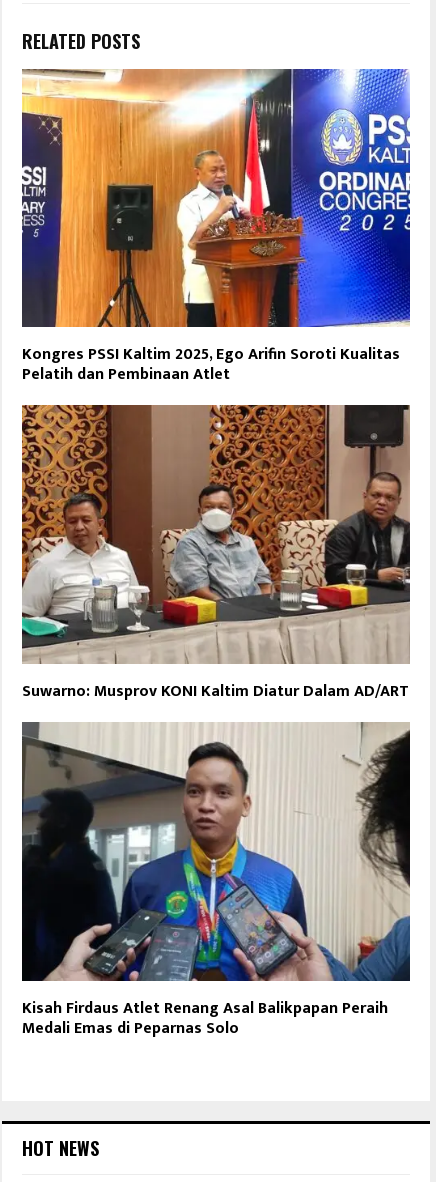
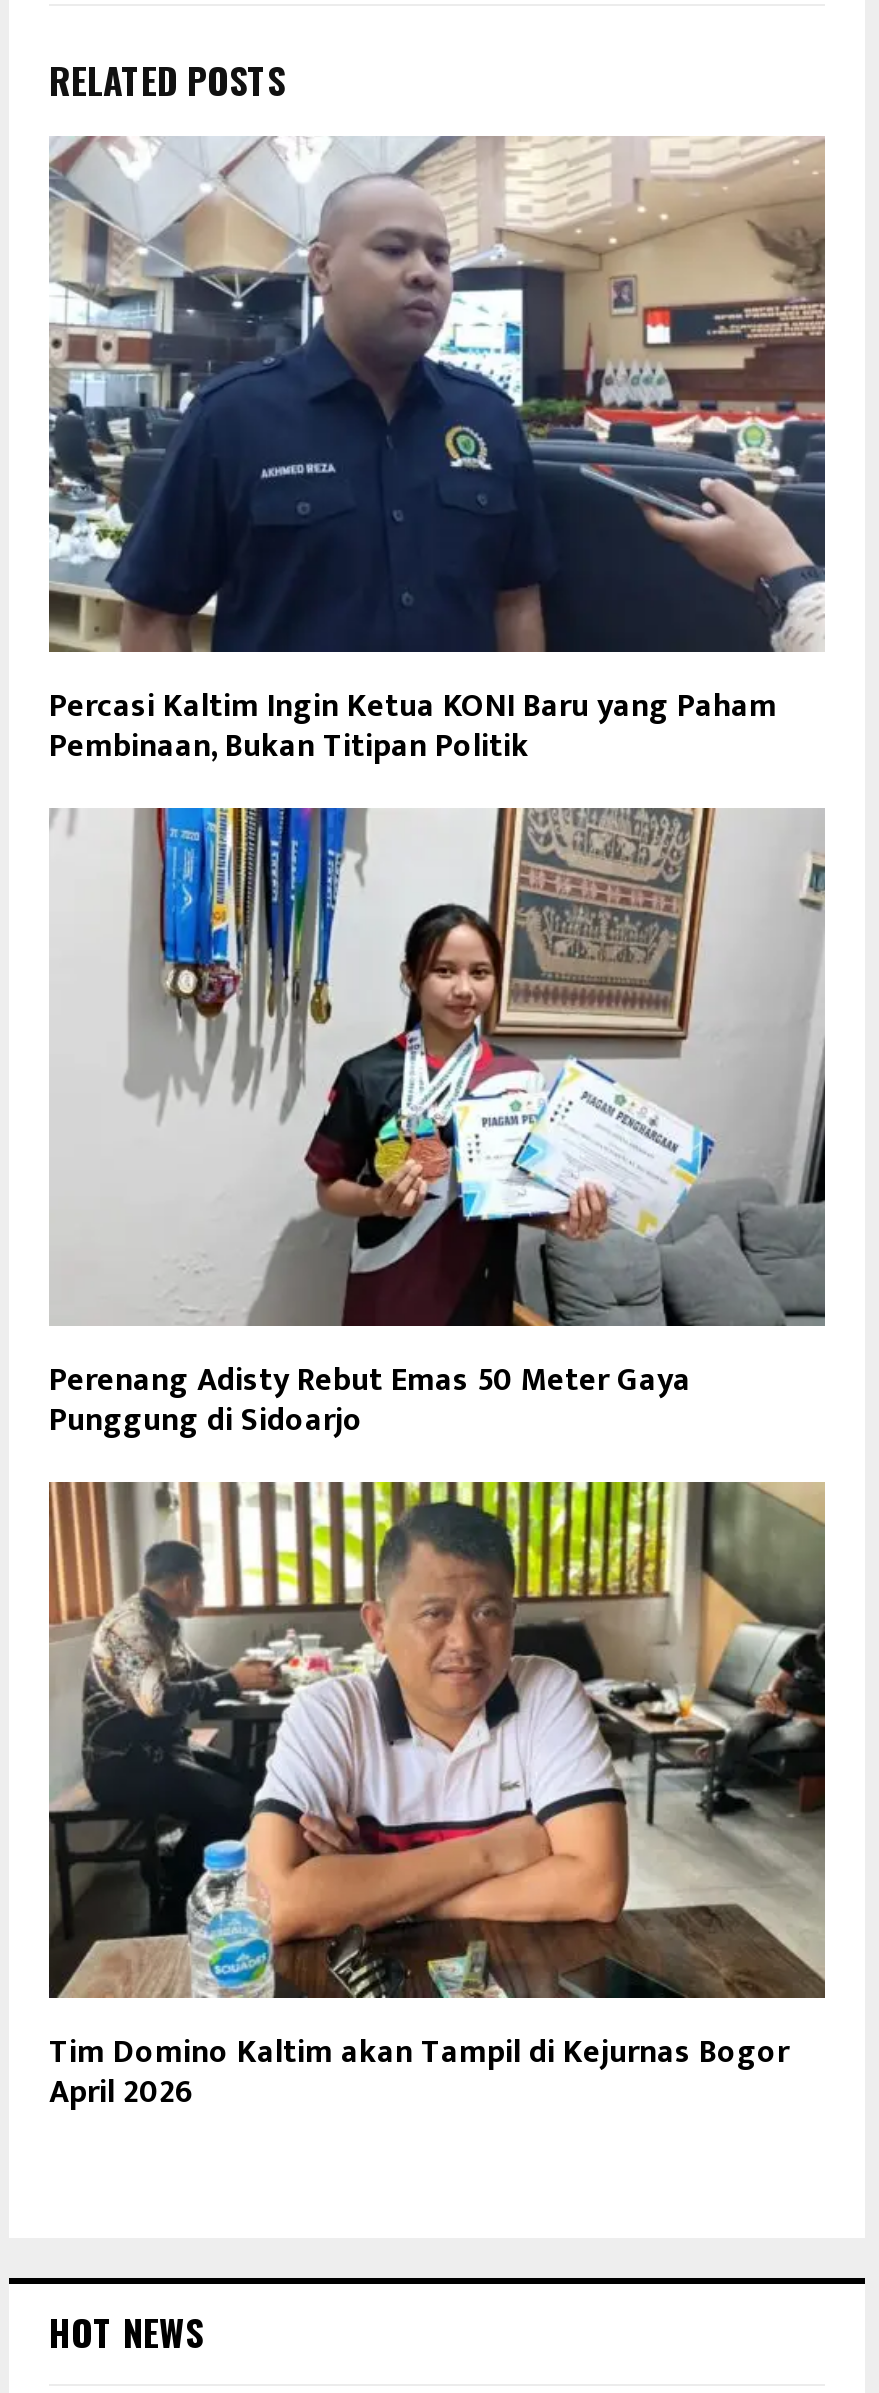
[21,68,411,388] [image] | Kongres PSSI Kaltim 2025, Ego Arifin Soroti Kualitas | Pelatih dan Pembinaan Atlet -> [47,136,827,775] [image] | Percasi Kaltim Ingin Ketua KONI Baru yang Paham | Pembinaan, Bukan Titipan Politik
[21,404,410,705] [image] | Suwarno: Musprov KONI Kaltim Diatur Dalam AD/ART -> [49,806,825,1448] [image] | Perenang Adisty Rebut Emas 50 Meter Gaya | Punggung di Sidoarjo
[22,722,411,1042] [image] | Kisah Firdaus Atlet Renang Asal Balikpapan Peraih | Medali Emas di Peparnas Solo -> [47,1480,827,2121] [image] | Tim Domino Kaltim akan Tampil di Kejurnas Bogor | April 2026

